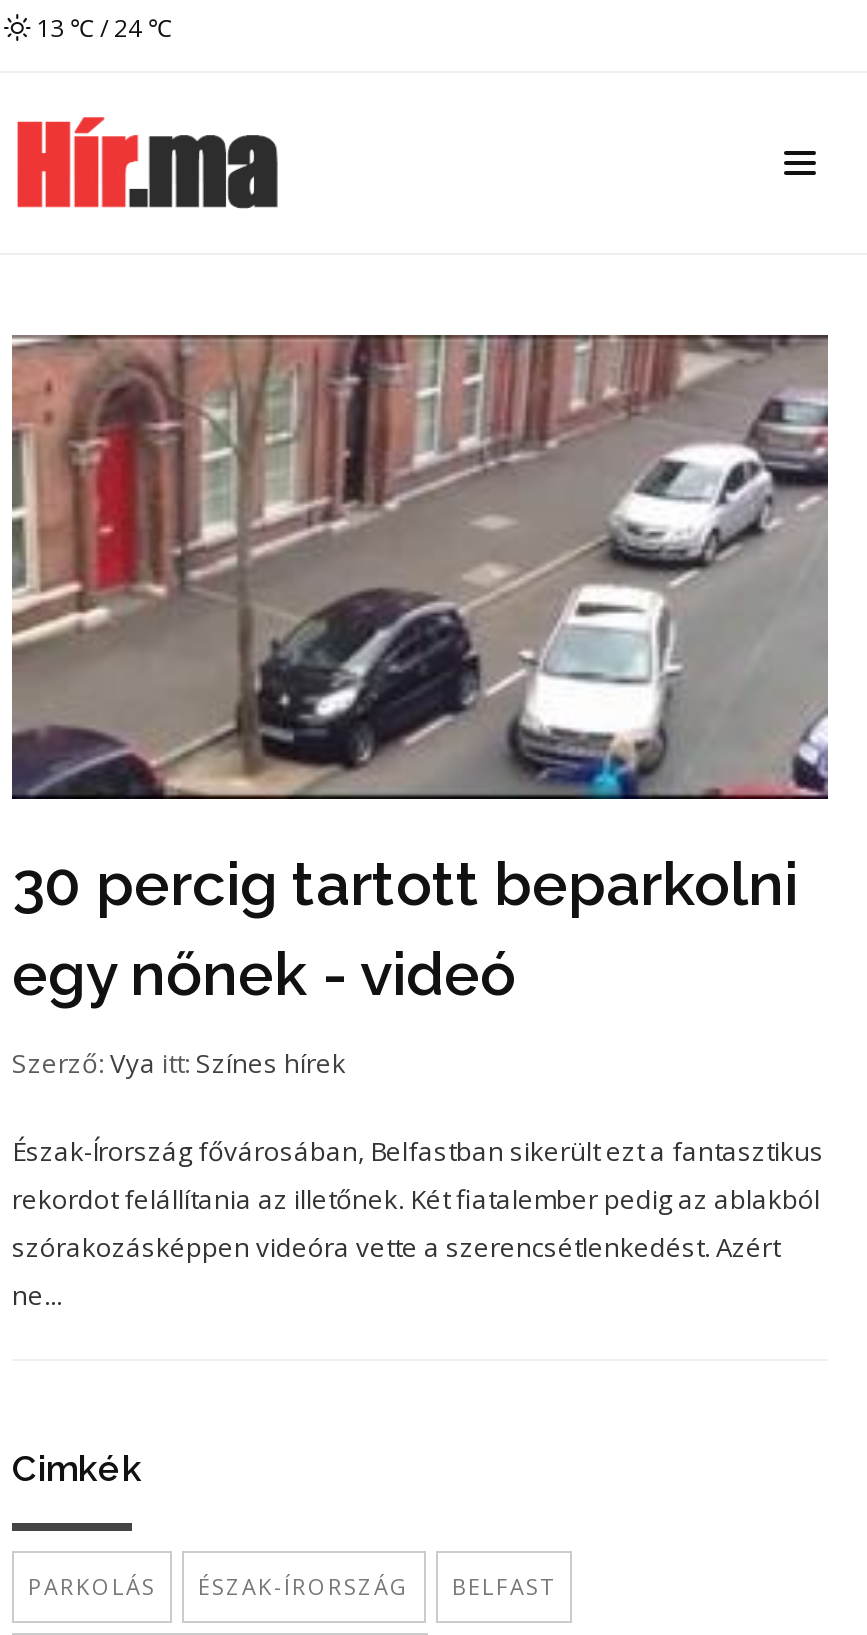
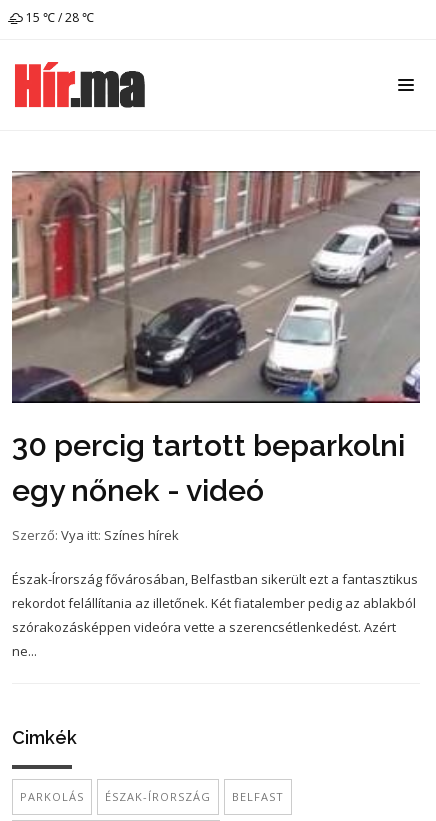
[30,11,172,45] 13 ℃ / 24 ℃ -> [23,9,94,26] 15 ℃ / 28 ℃

